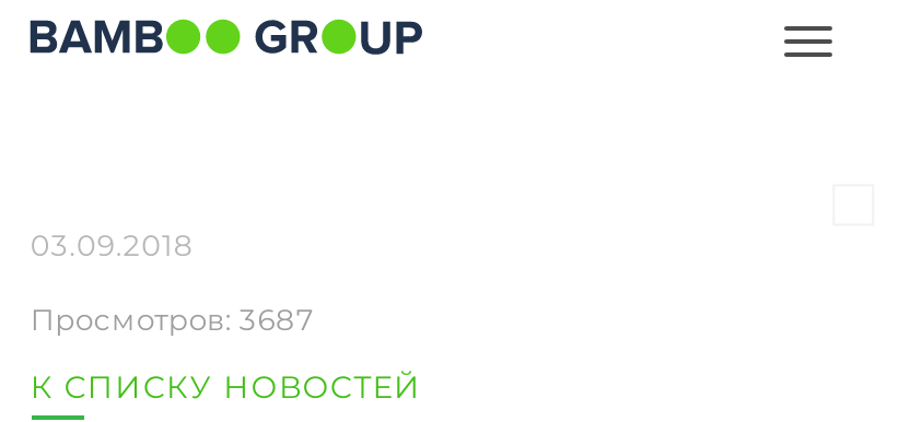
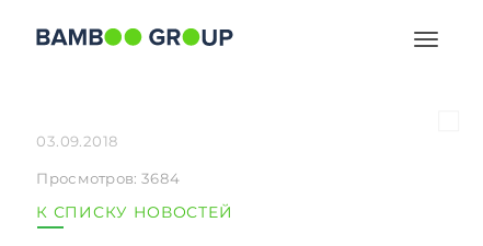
[30,302,314,337] Просмотров: 3687 -> [36,169,180,187] Просмотров: 3684

